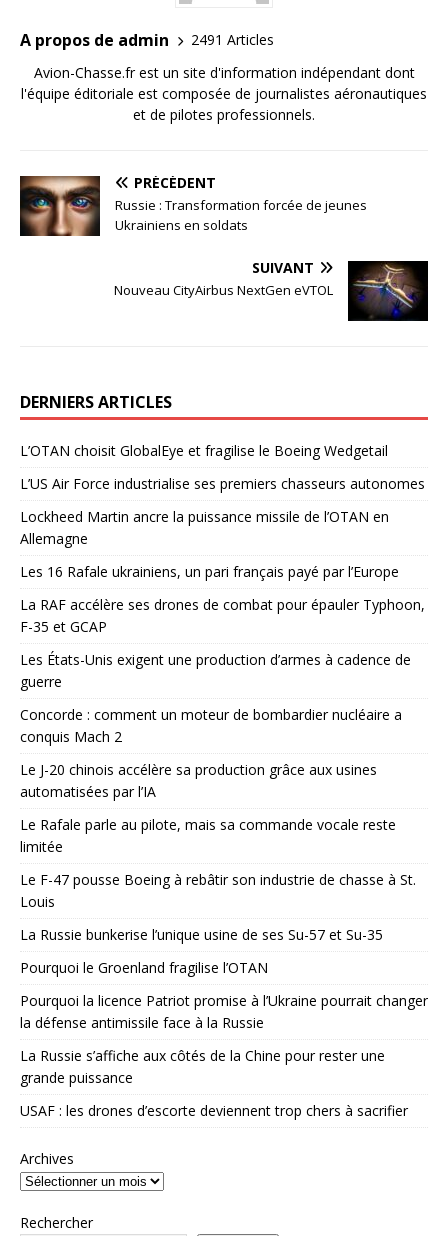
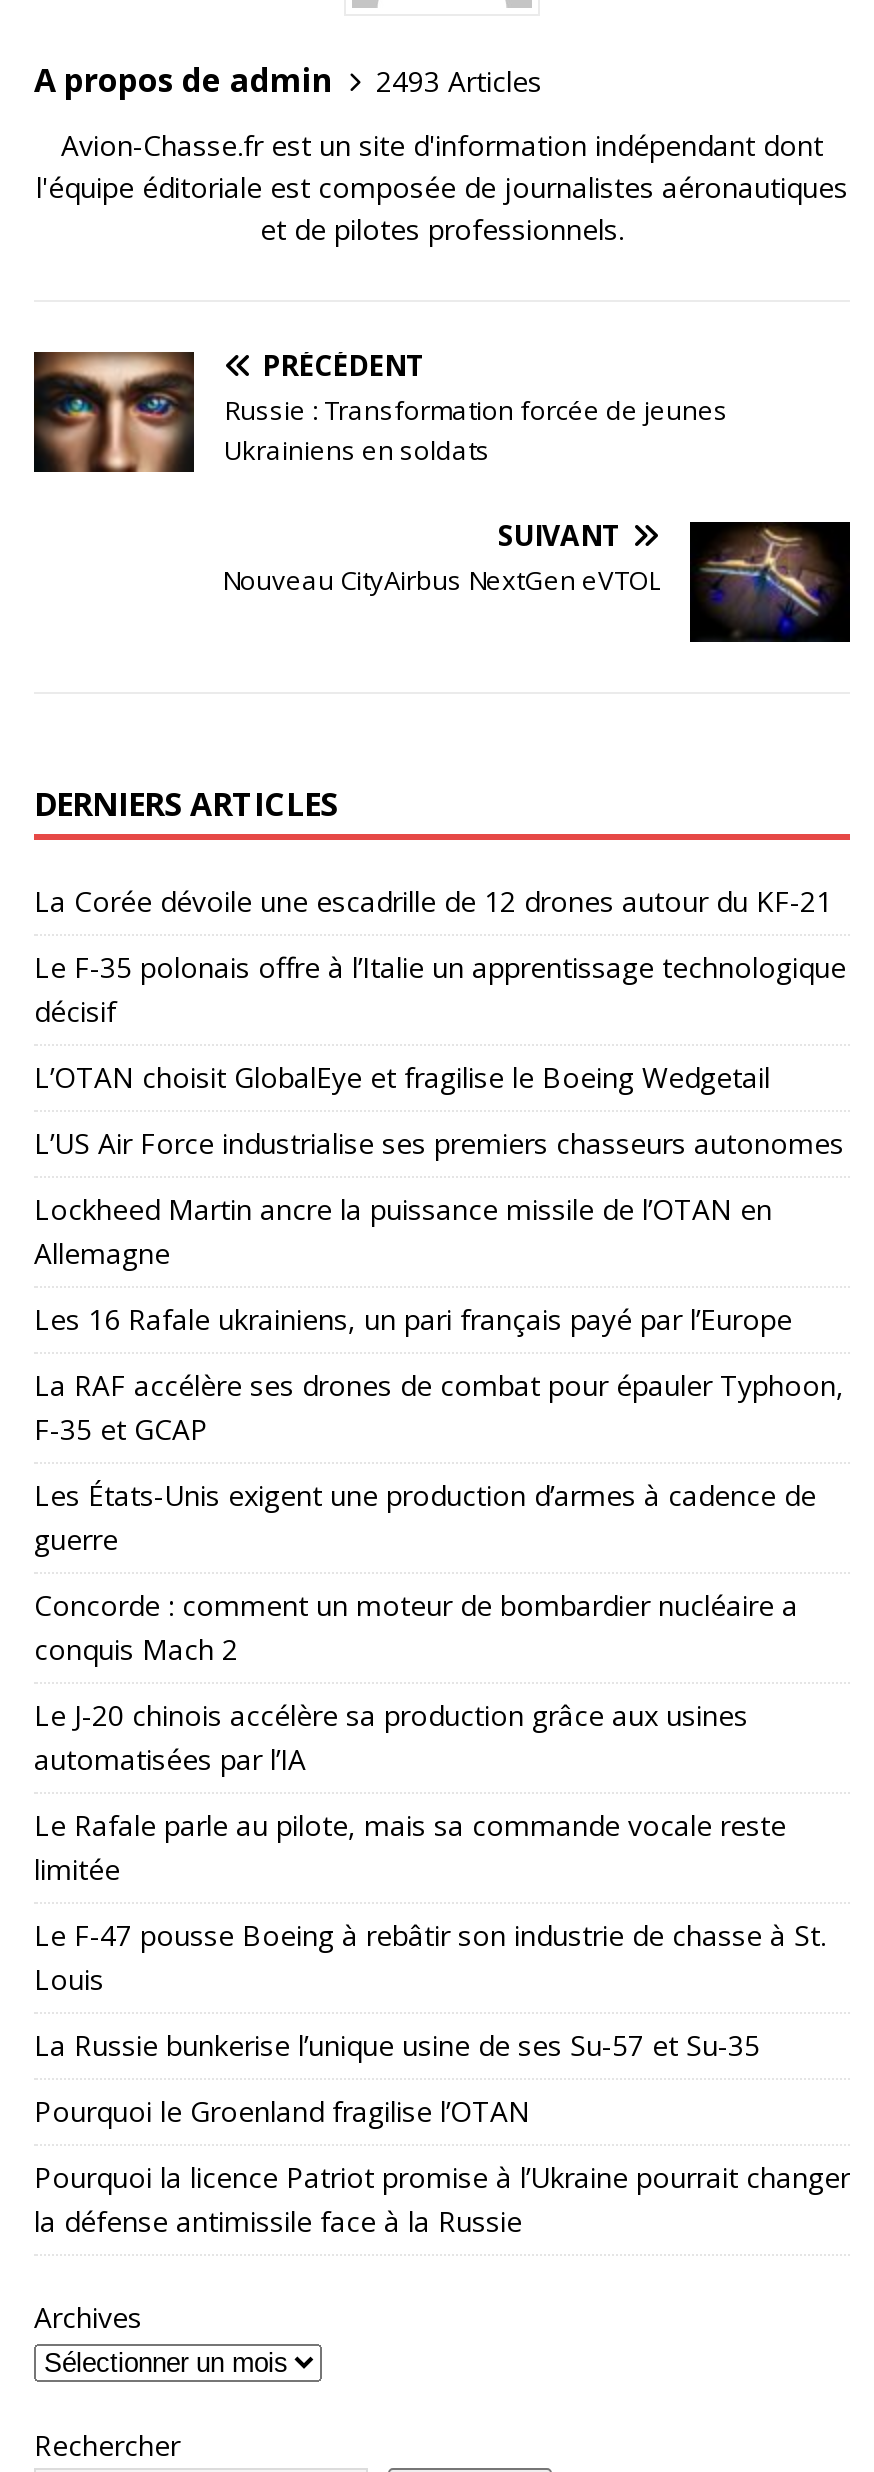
[20,29,274,51] A propos de admin 2491 Articles -> [34,58,542,102] A propos de admin 2493 Articles
none -> [34,882,846,1030] La Corée dévoile une escadrille de 12 drones autour du KF-21 | Le F-35 polonais offre à l’Italie un apprentissage technologique | décisif
moved [20,441,428,1032] -> [34,1058,850,2240]: L’OTAN choisit GlobalEye et fragilise le Boeing Wedgetail | L’US Air Force industrialise ses premiers chasseurs autonomes | Lockheed Martin ancre la puissance missile de l’OTAN en | ... | Pourquoi la licence Patriot promise à l’Ukraine pourrait changer | la défense antimissile face à la Russie
[20,1046,408,1120] La Russie s’affiche aux côtés de la Chine pour rester une | grande puissance | USAF : les drones d’escorte deviennent trop chers à sacrifier -> none

